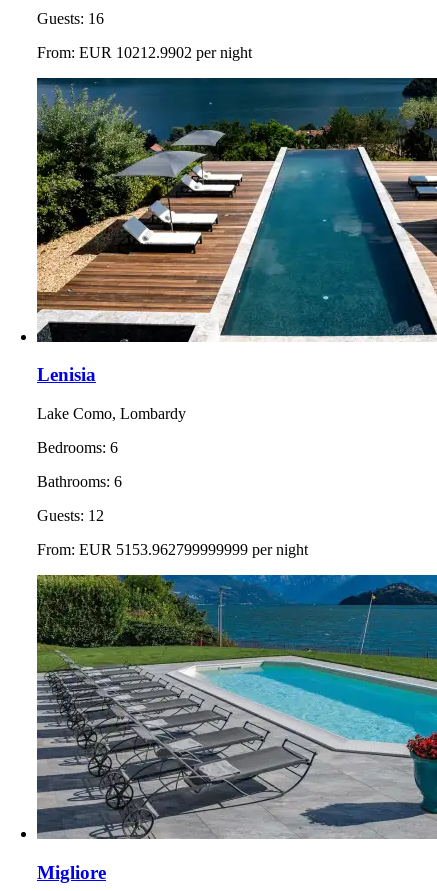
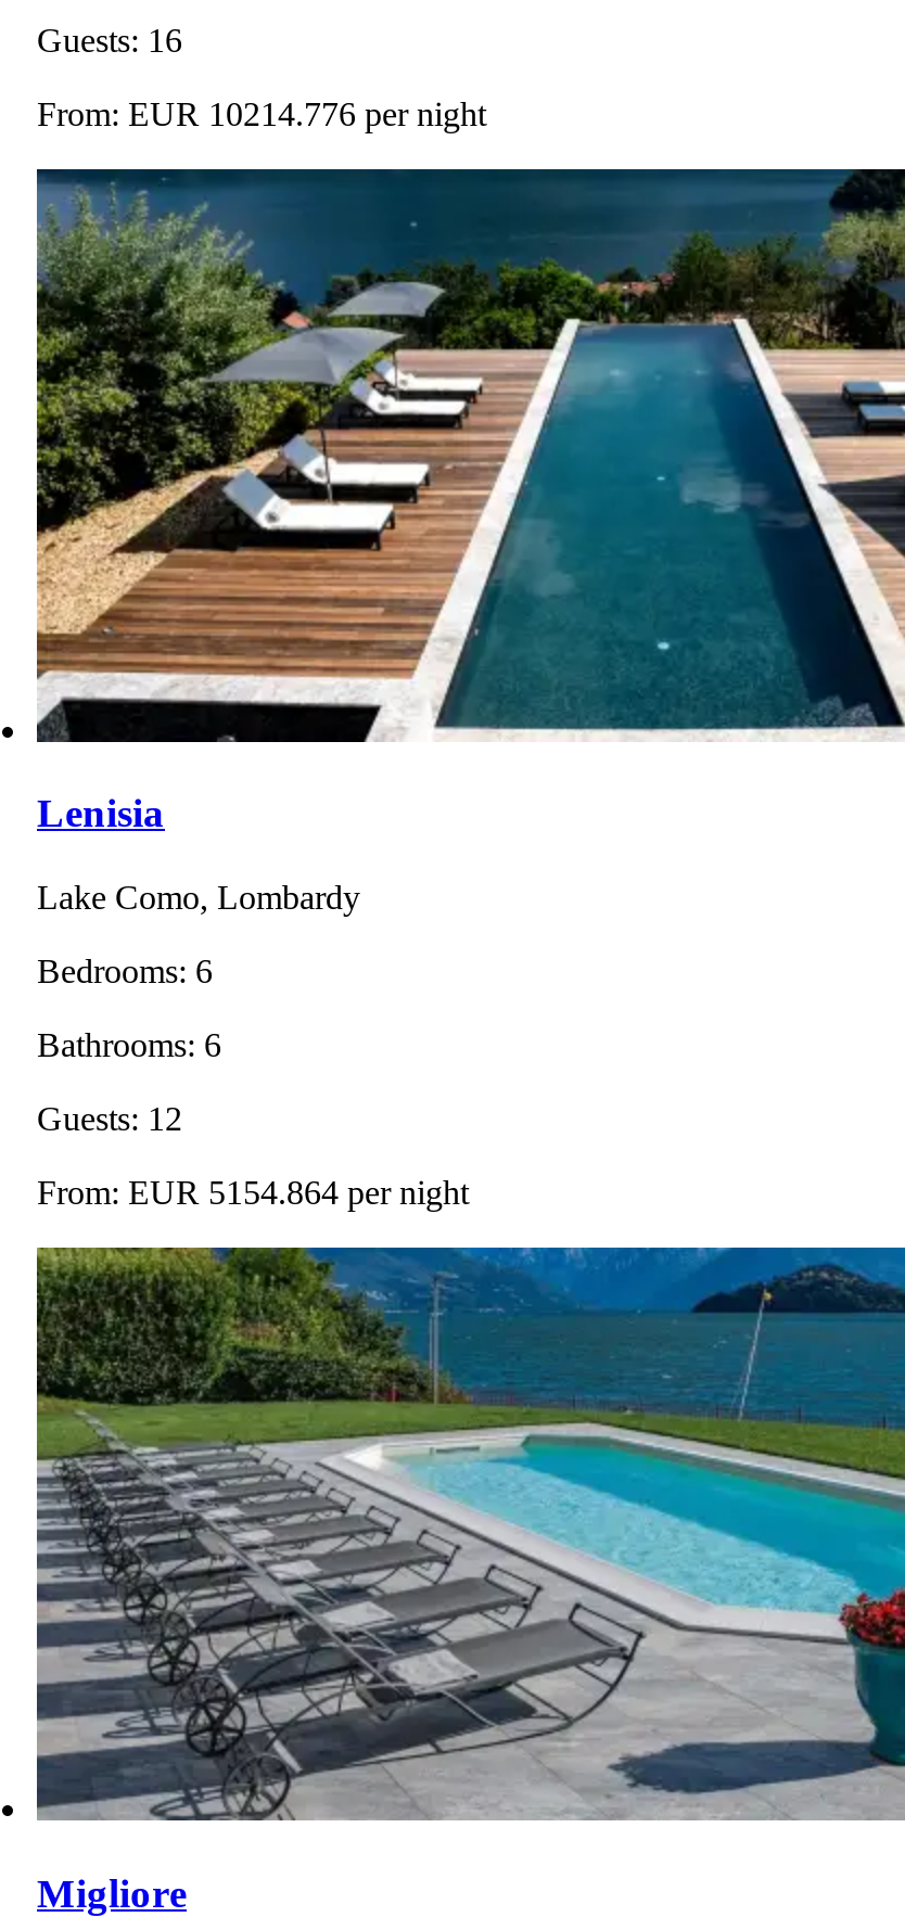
[37,44,252,61] From: EUR 10212.9902 per night -> [37,95,486,131] From: EUR 10214.776 per night
[37,541,308,558] From: EUR 5153.962799999999 per night -> [37,1174,469,1211] From: EUR 5154.864 per night

